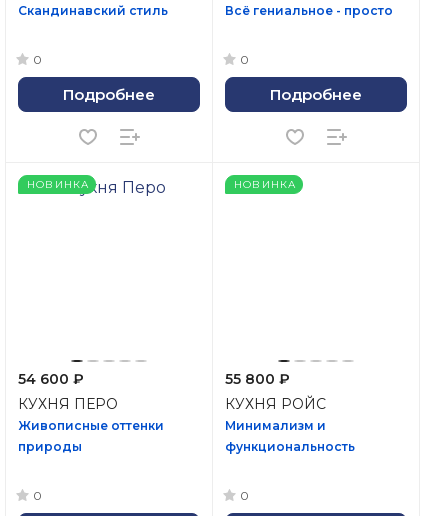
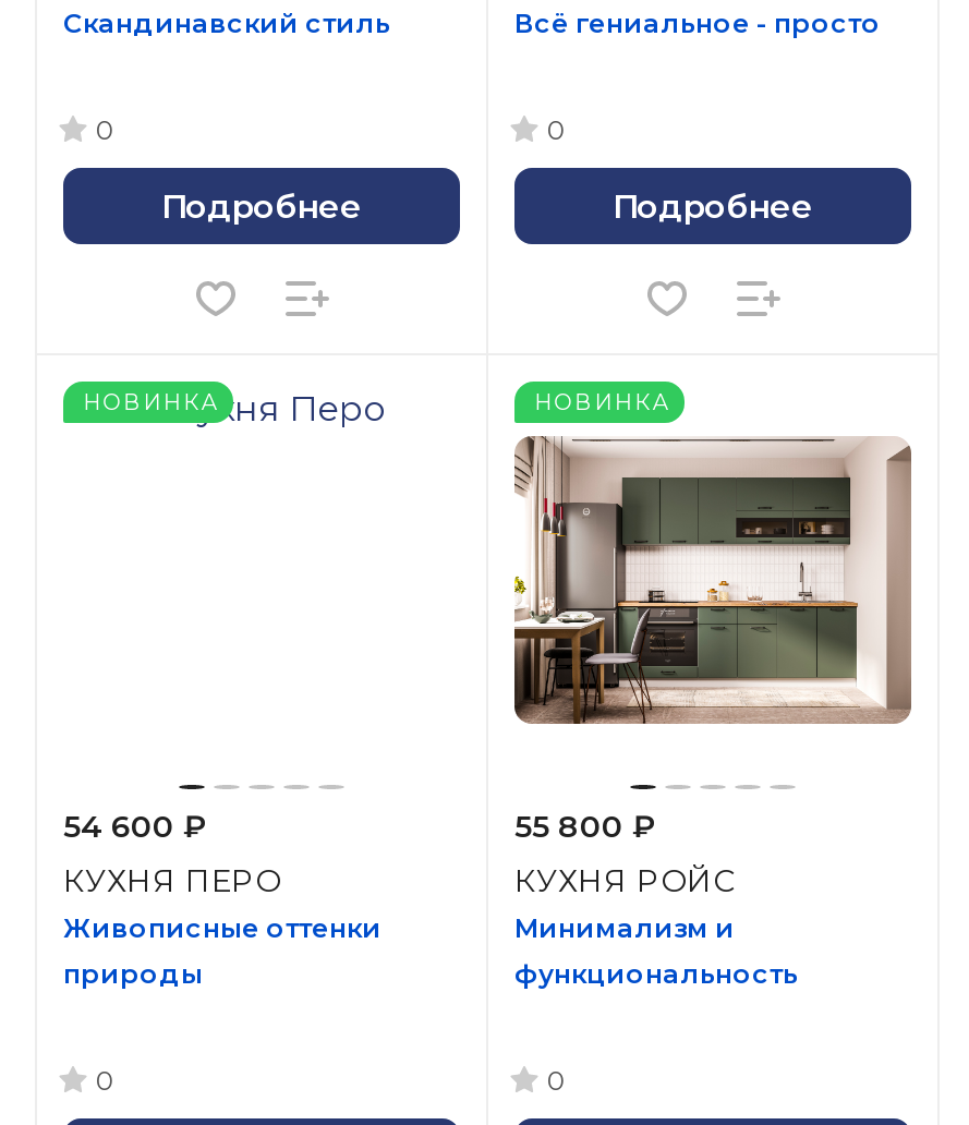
none -> [512,434,913,726] [image]

